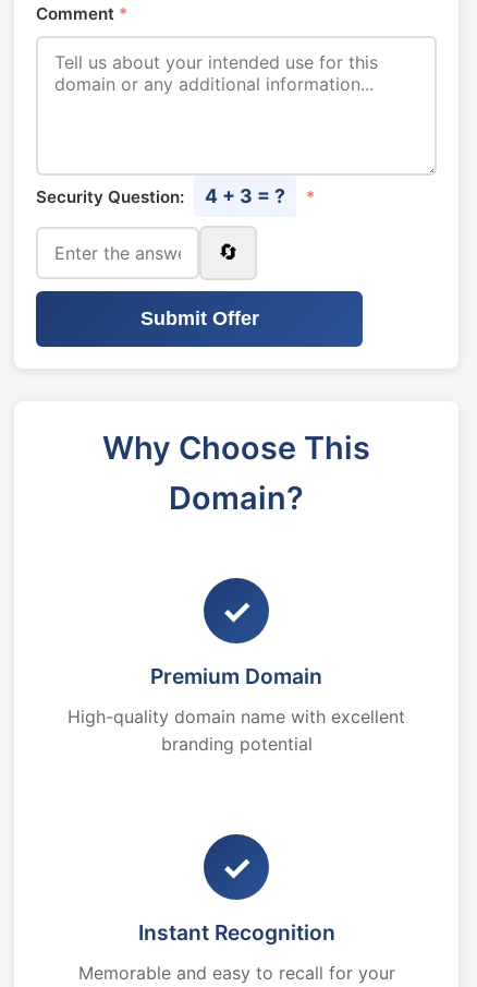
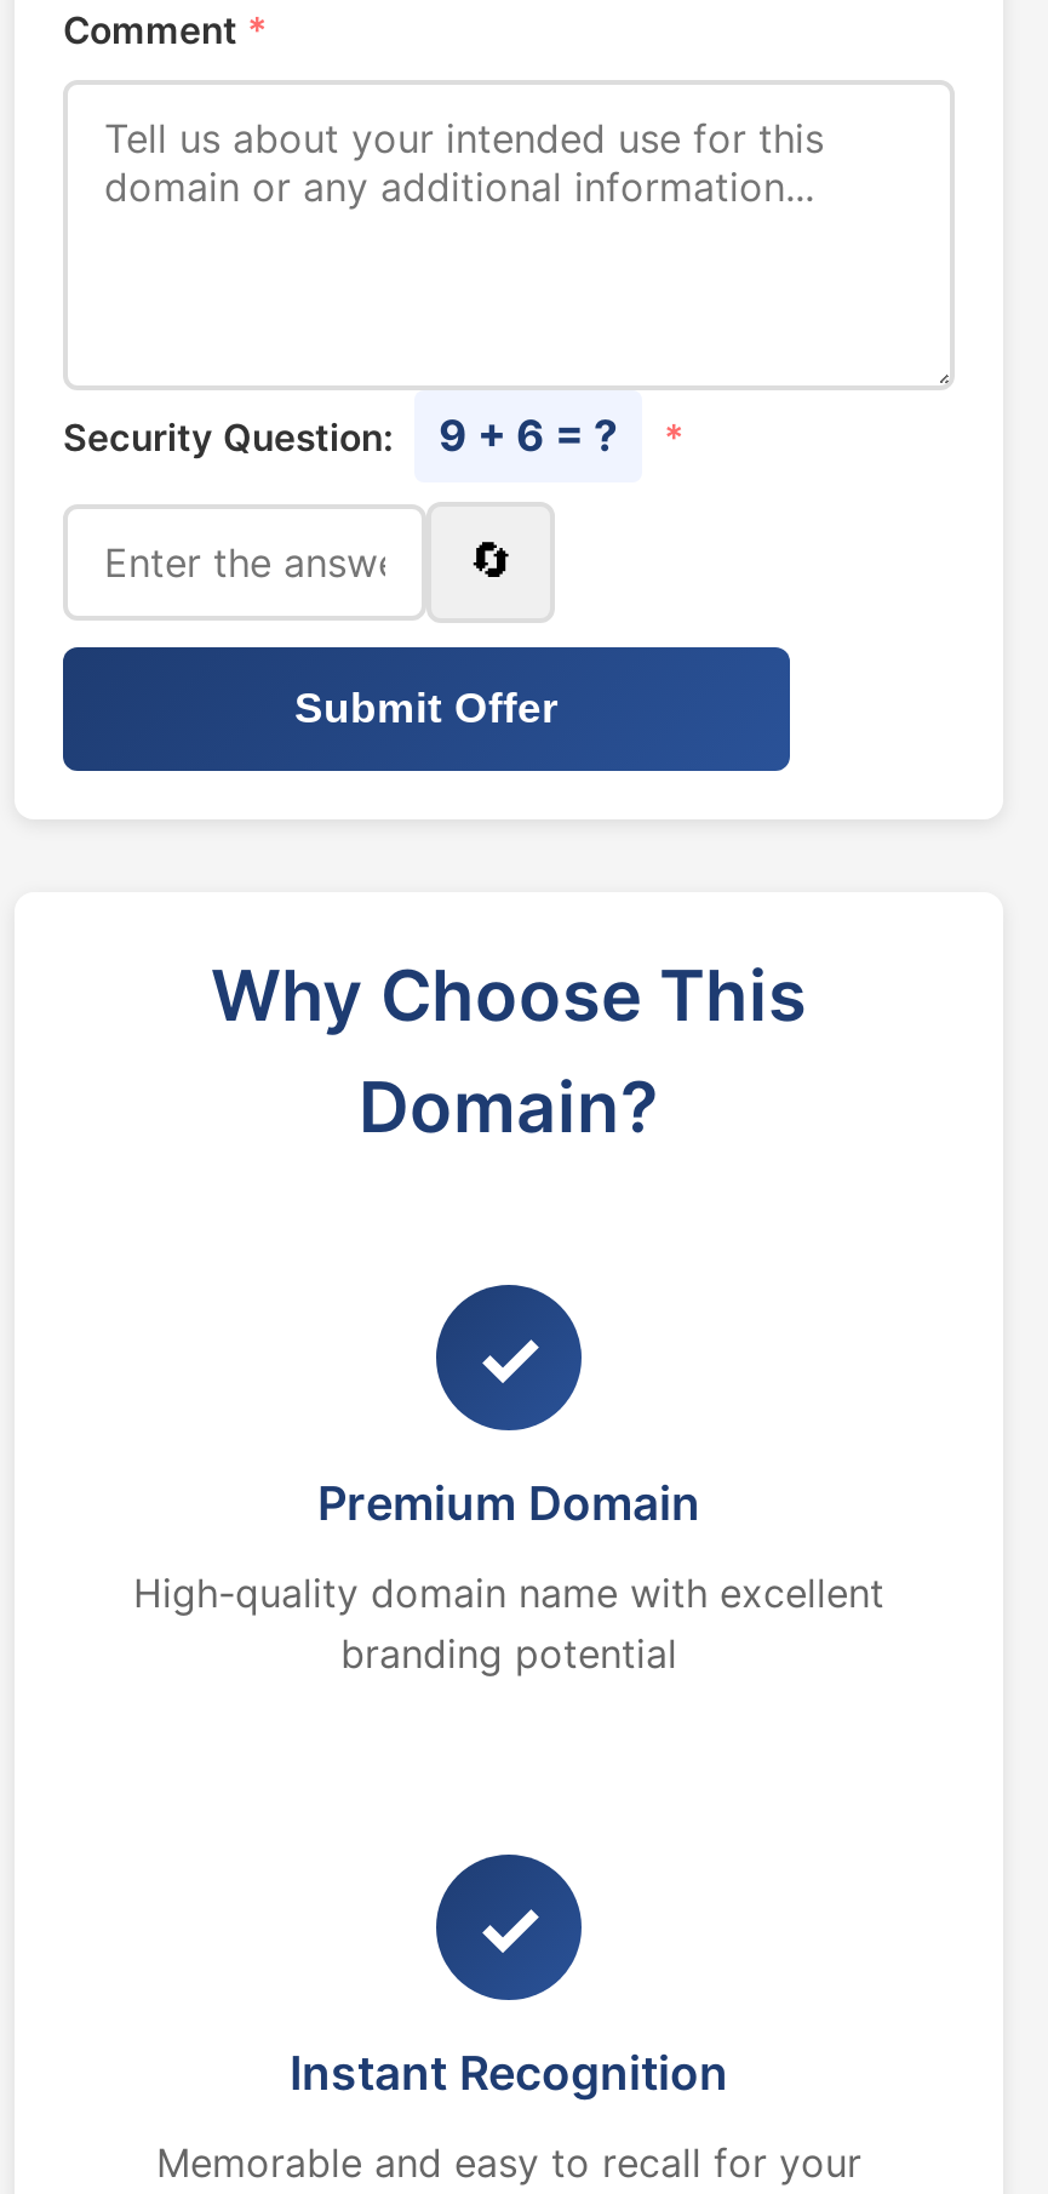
[205,184,285,207] 4 + 3 = ? -> [439,410,618,461] 9 + 6 = ?

